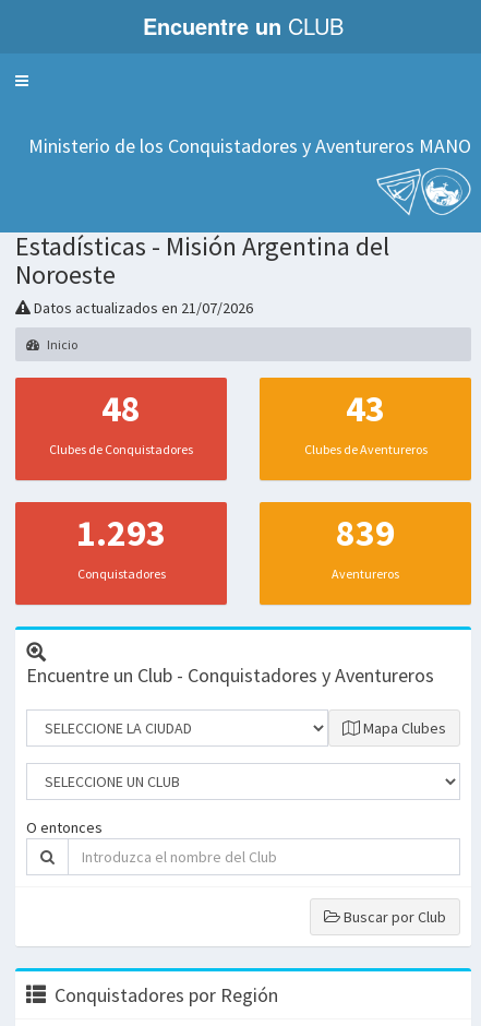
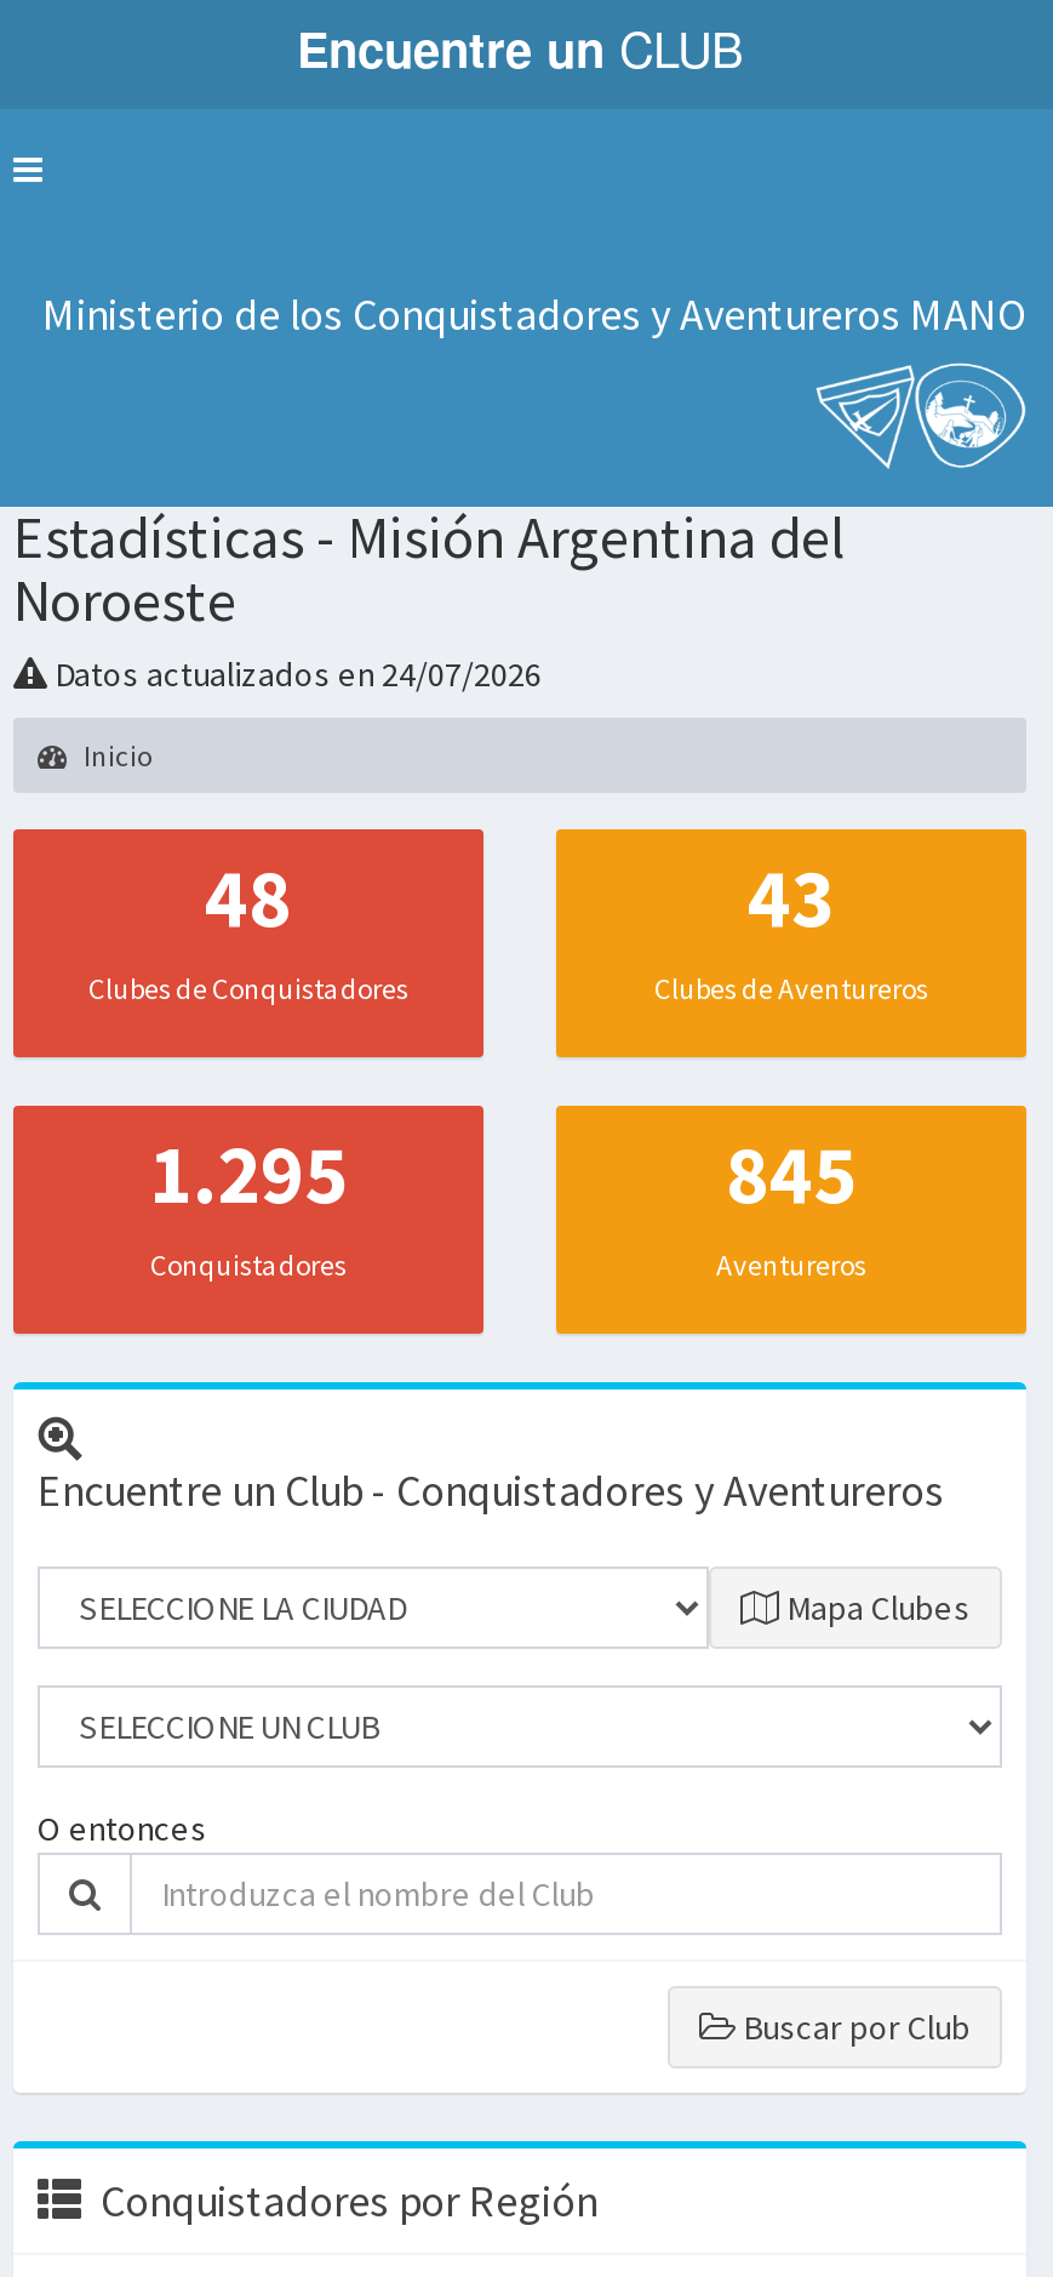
[31,298,253,318] Datos actualizados en 21/07/2026 -> [47,652,542,696] Datos actualizados en 24/07/2026
[76,510,166,556] 1.293 -> [149,1123,348,1225] 1.295
[336,510,395,556] 839 -> [726,1123,857,1225] 845

